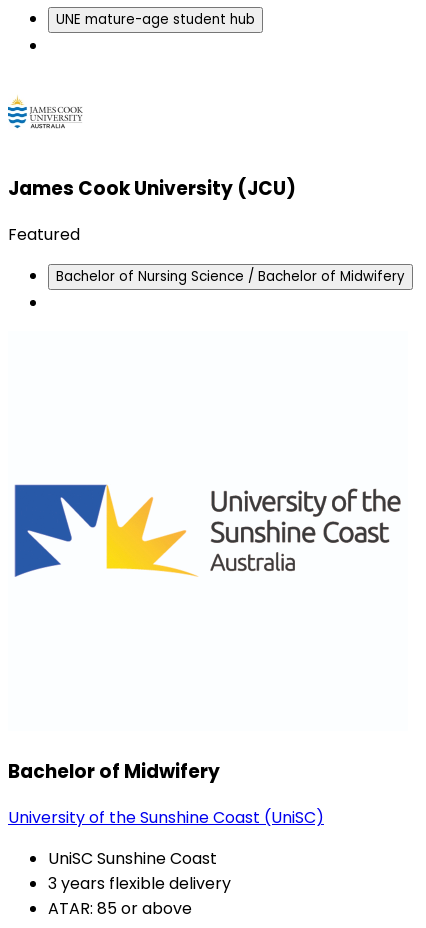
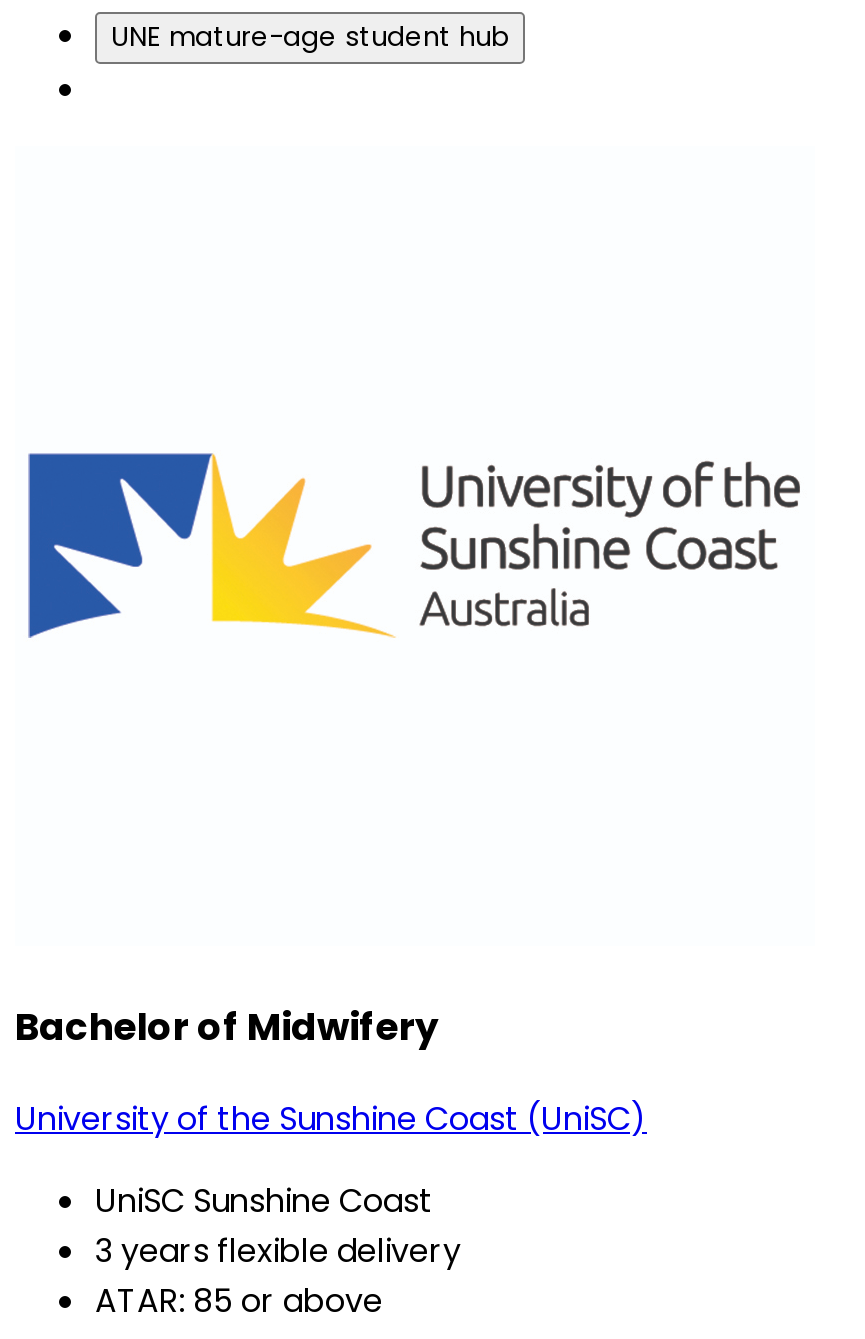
[7,96,83,129] [image] -> none
[8,175,405,286] James Cook University (JCU) | Featured | Bachelor of Nursing Science / Bachelor of Midwifery -> none

